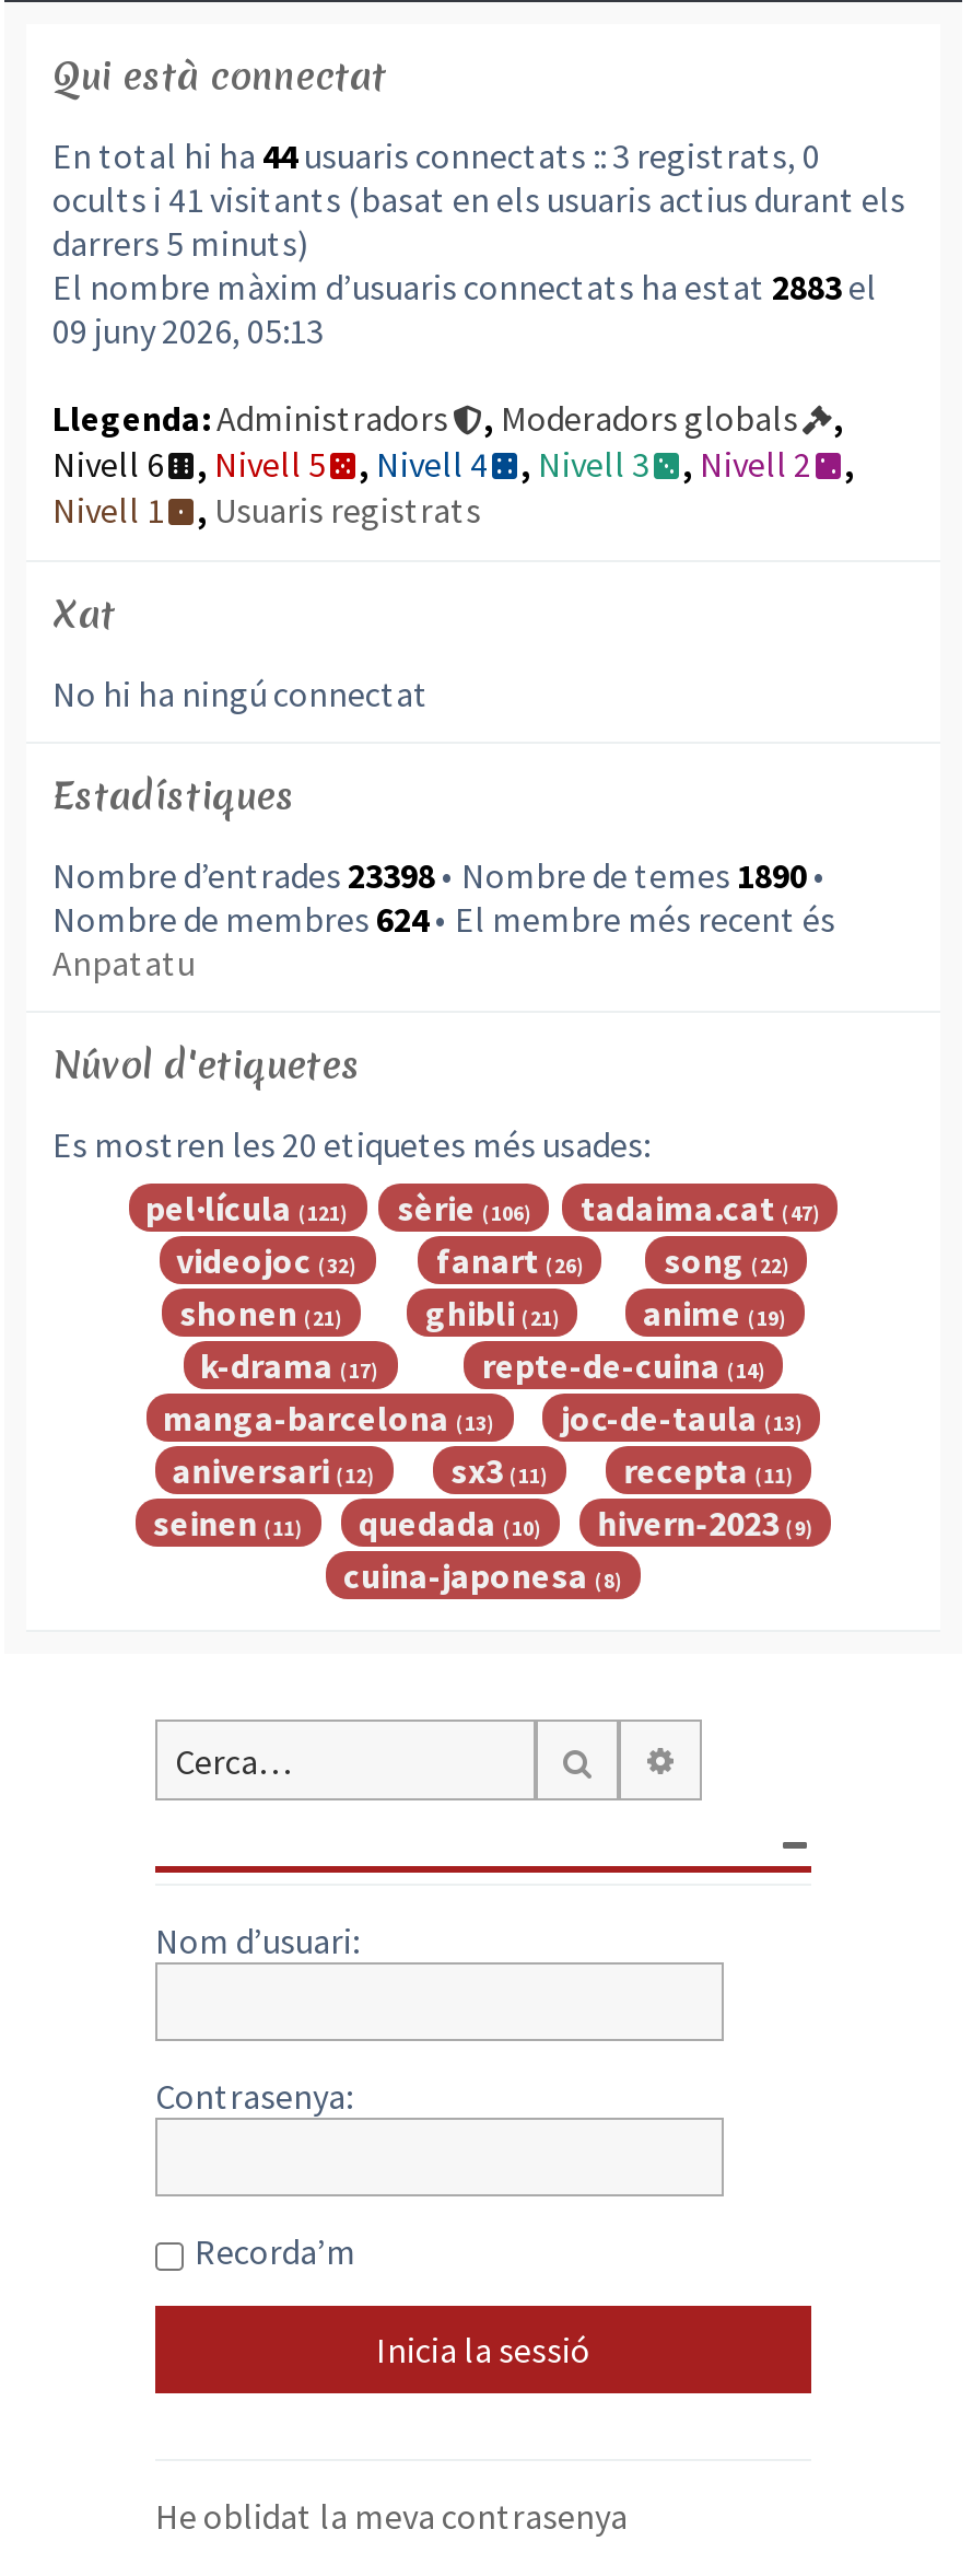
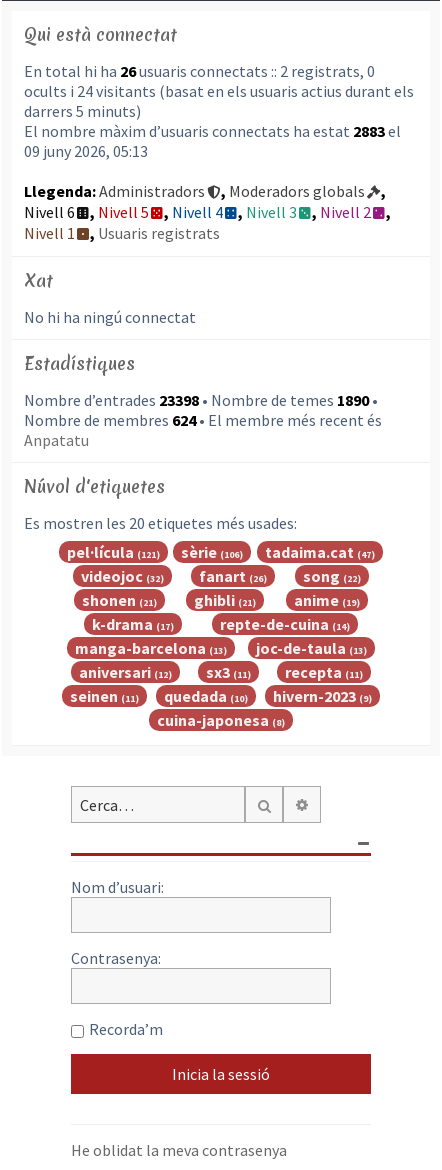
[52,133,820,177] En total hi ha 44 usuaris connectats :: 3 registrats, 0 -> [24,61,375,81] En total hi ha 26 usuaris connectats :: 2 registrats, 0
[52,177,905,221] ocults i 41 visitants (basat en els usuaris actius durant els -> [24,81,414,101] ocults i 24 visitants (basat en els usuaris actius durant els

